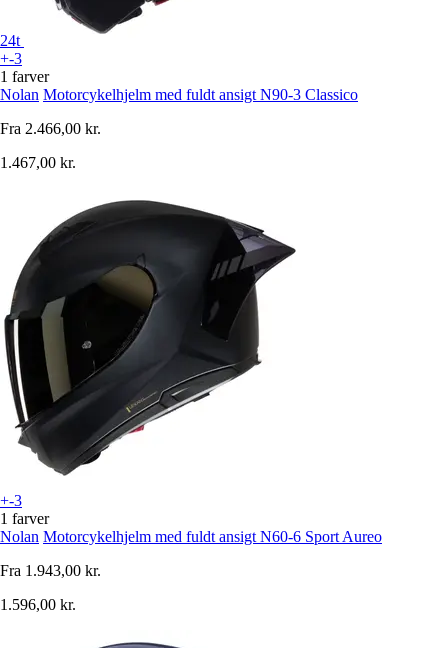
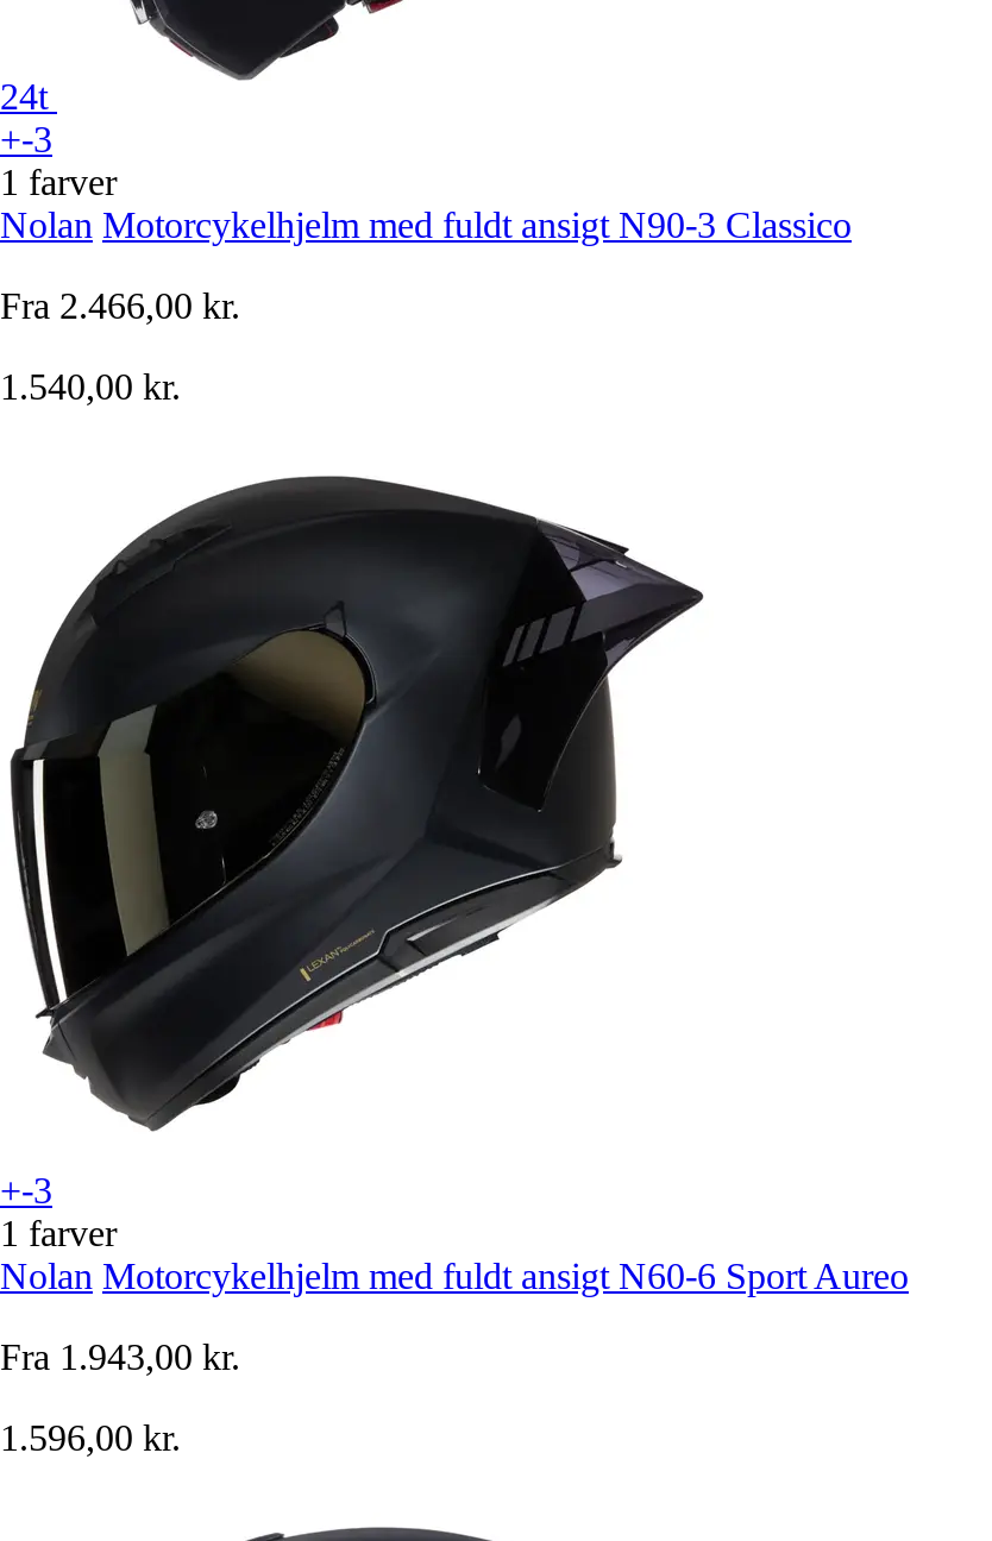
[0,154,76,171] 1.467,00 kr. -> [0,366,181,406] 1.540,00 kr.

